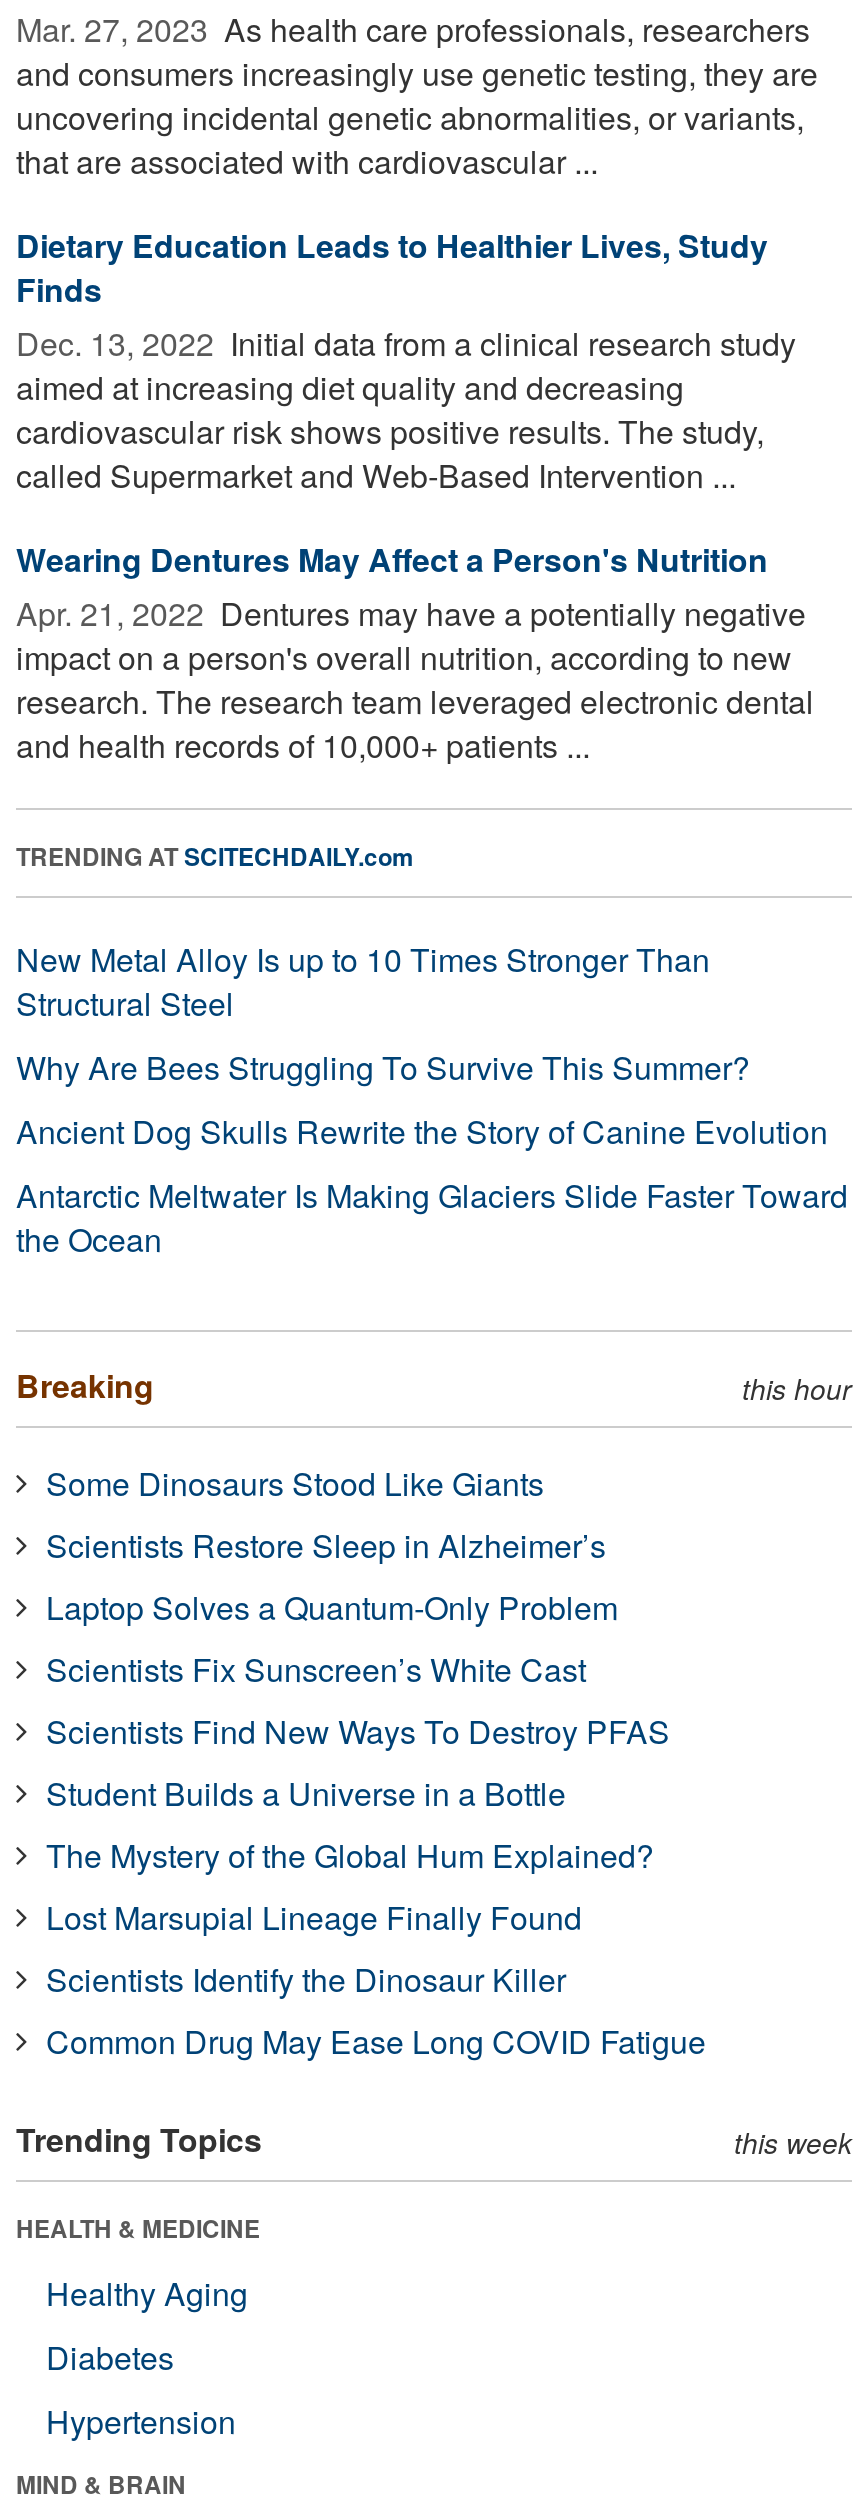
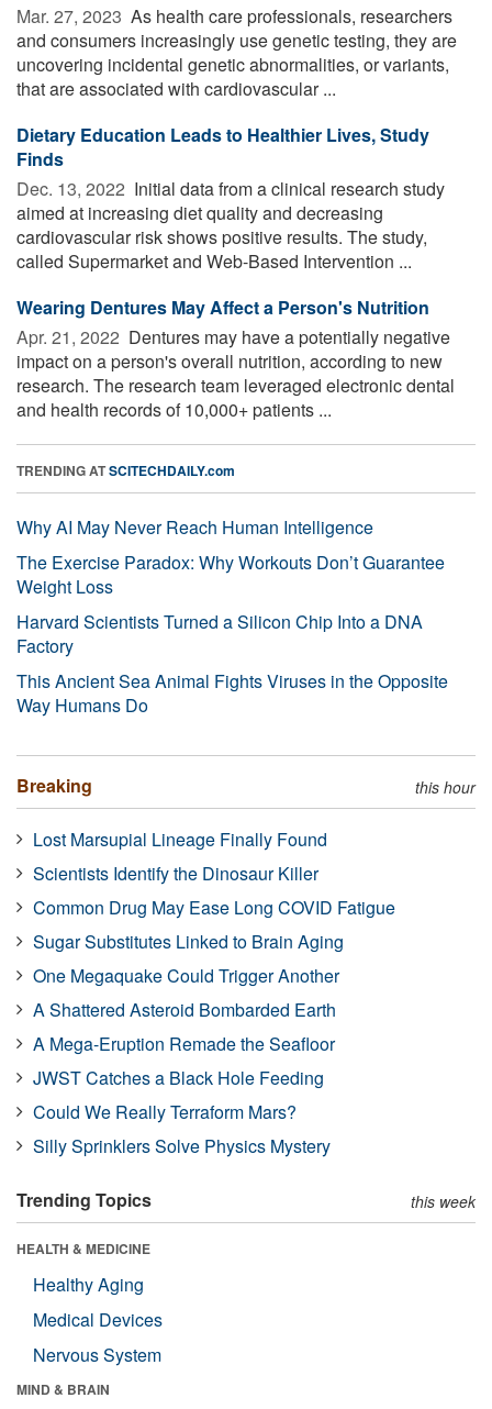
[16,936,848,1262] New Metal Alloy Is up to 10 Times Stronger Than | Structural Steel | Why Are Bees Struggling To Survive This Summer? | Ancient Dog Skulls Rewrite the Story of Canine Evolution | Antarctic Meltwater Is Making Glaciers Slide Faster Toward | the Ocean -> [16,514,448,717] Why AI May Never Reach Human Intelligence | The Exercise Paradox: Why Workouts Don’t Guarantee | Weight Loss | Harvard Scientists Turned a Silicon Chip Into a DNA | Factory | This Ancient Sea Animal Fights Viruses in the Opposite | Way Humans Do
[46,1460,670,1878] Some Dinosaurs Stood Like Giants | Scientists Restore Sleep in Alzheimer’s | Laptop Solves a Quantum-Only Problem | Scientists Fix Sunscreen’s White Cast | Scientists Find New Ways To Destroy PFAS | Student Builds a Universe in a Bottle | The Mystery of the Global Hum Explained? -> none
moved [46,1894,706,2064] -> [33,826,395,920]: Lost Marsupial Lineage Finally Found | Scientists Identify the Dinosaur Killer | Common Drug May Ease Long COVID Fatigue
none -> [33,928,344,1158] Sugar Substitutes Linked to Brain Aging | One Megaquake Could Trigger Another | A Shattered Asteroid Bombarded Earth | A Mega-Eruption Remade the Seafloor | JWST Catches a Black Hole Feeding | Could We Really Terraform Mars? | Silly Sprinklers Solve Physics Mystery
[46,2334,236,2444] Diabetes | Hypertension -> [33,1307,163,1367] Medical Devices | Nervous System

